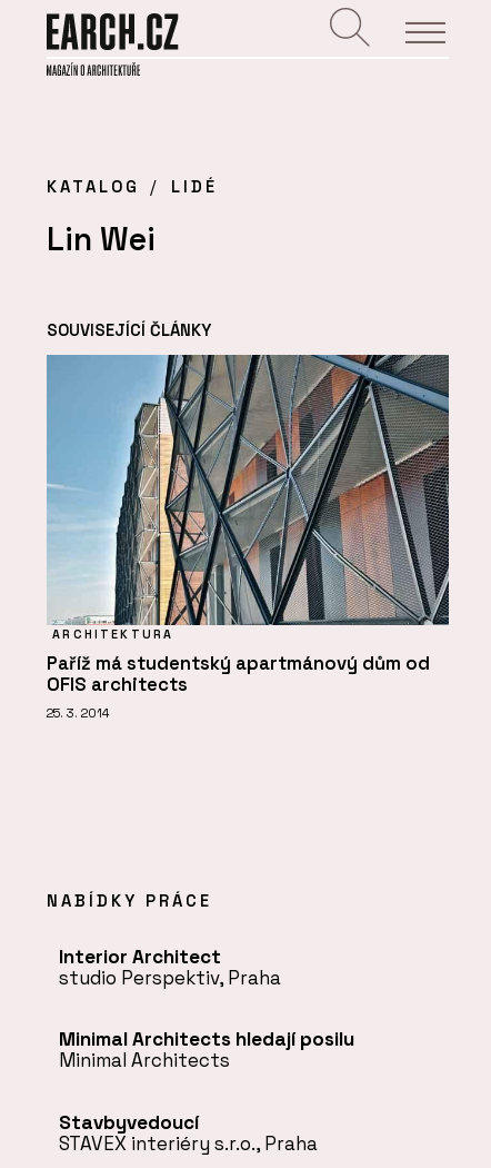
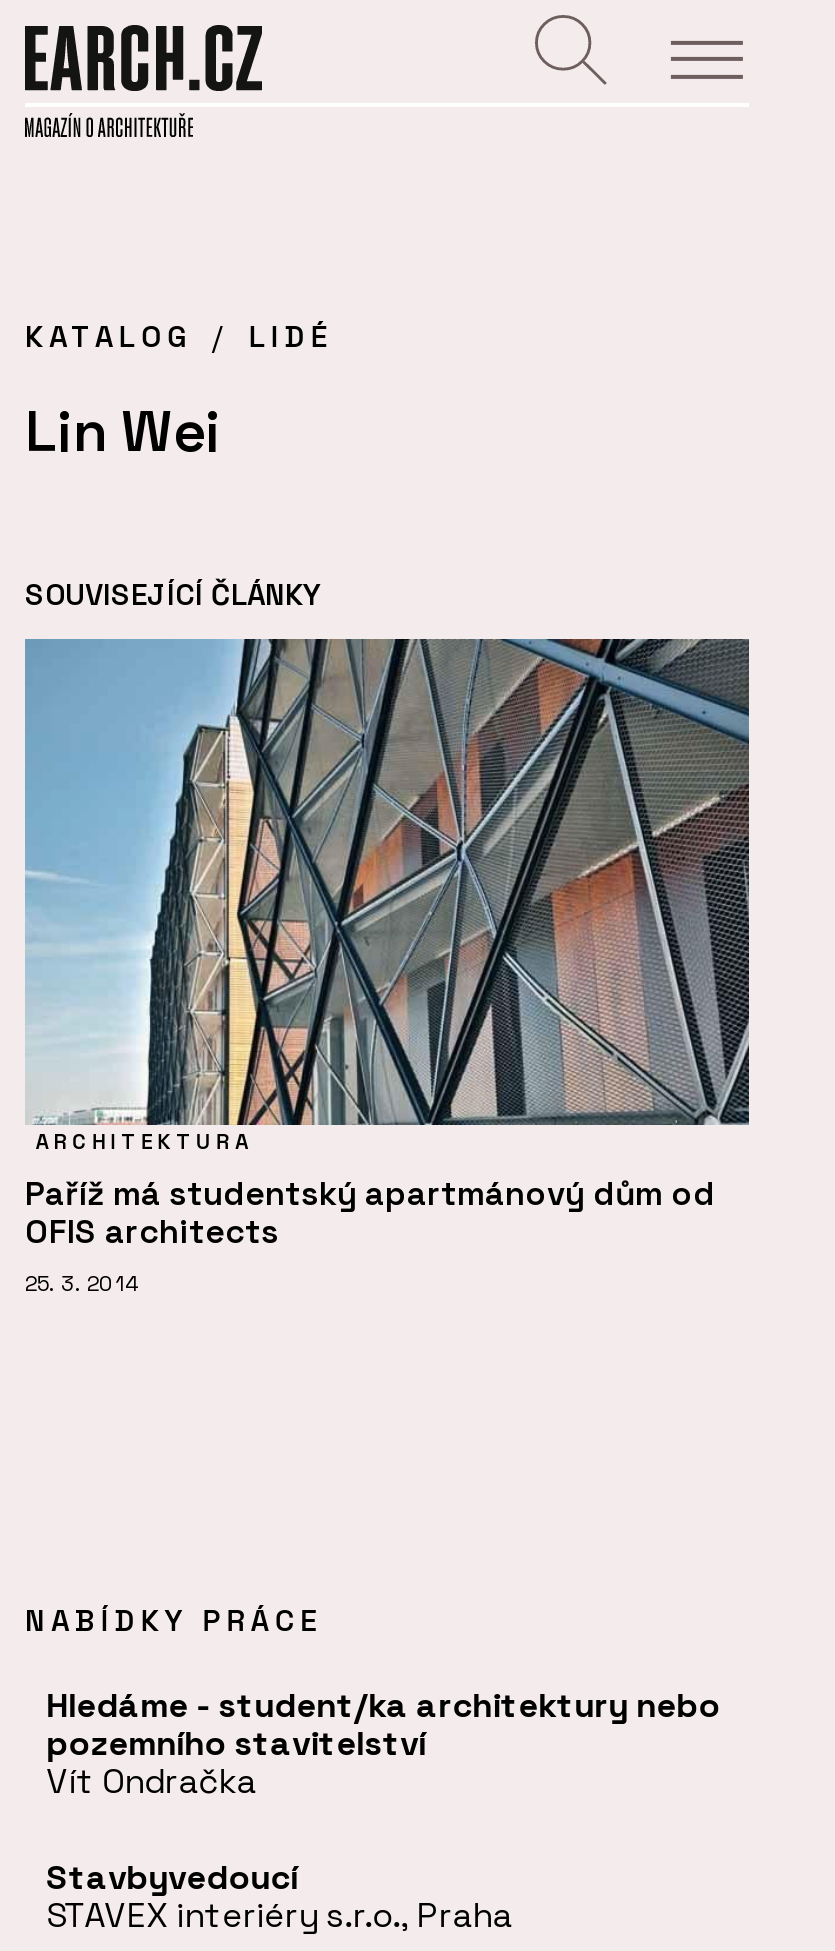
[58,944,354,1073] Interior Architect | studio Perspektiv, Praha | Minimal Architects hledají posilu | Minimal Architects -> [46,1684,720,1804] Hledáme - student/ka architektury nebo | pozemního stavitelství | Vít Ondračka

